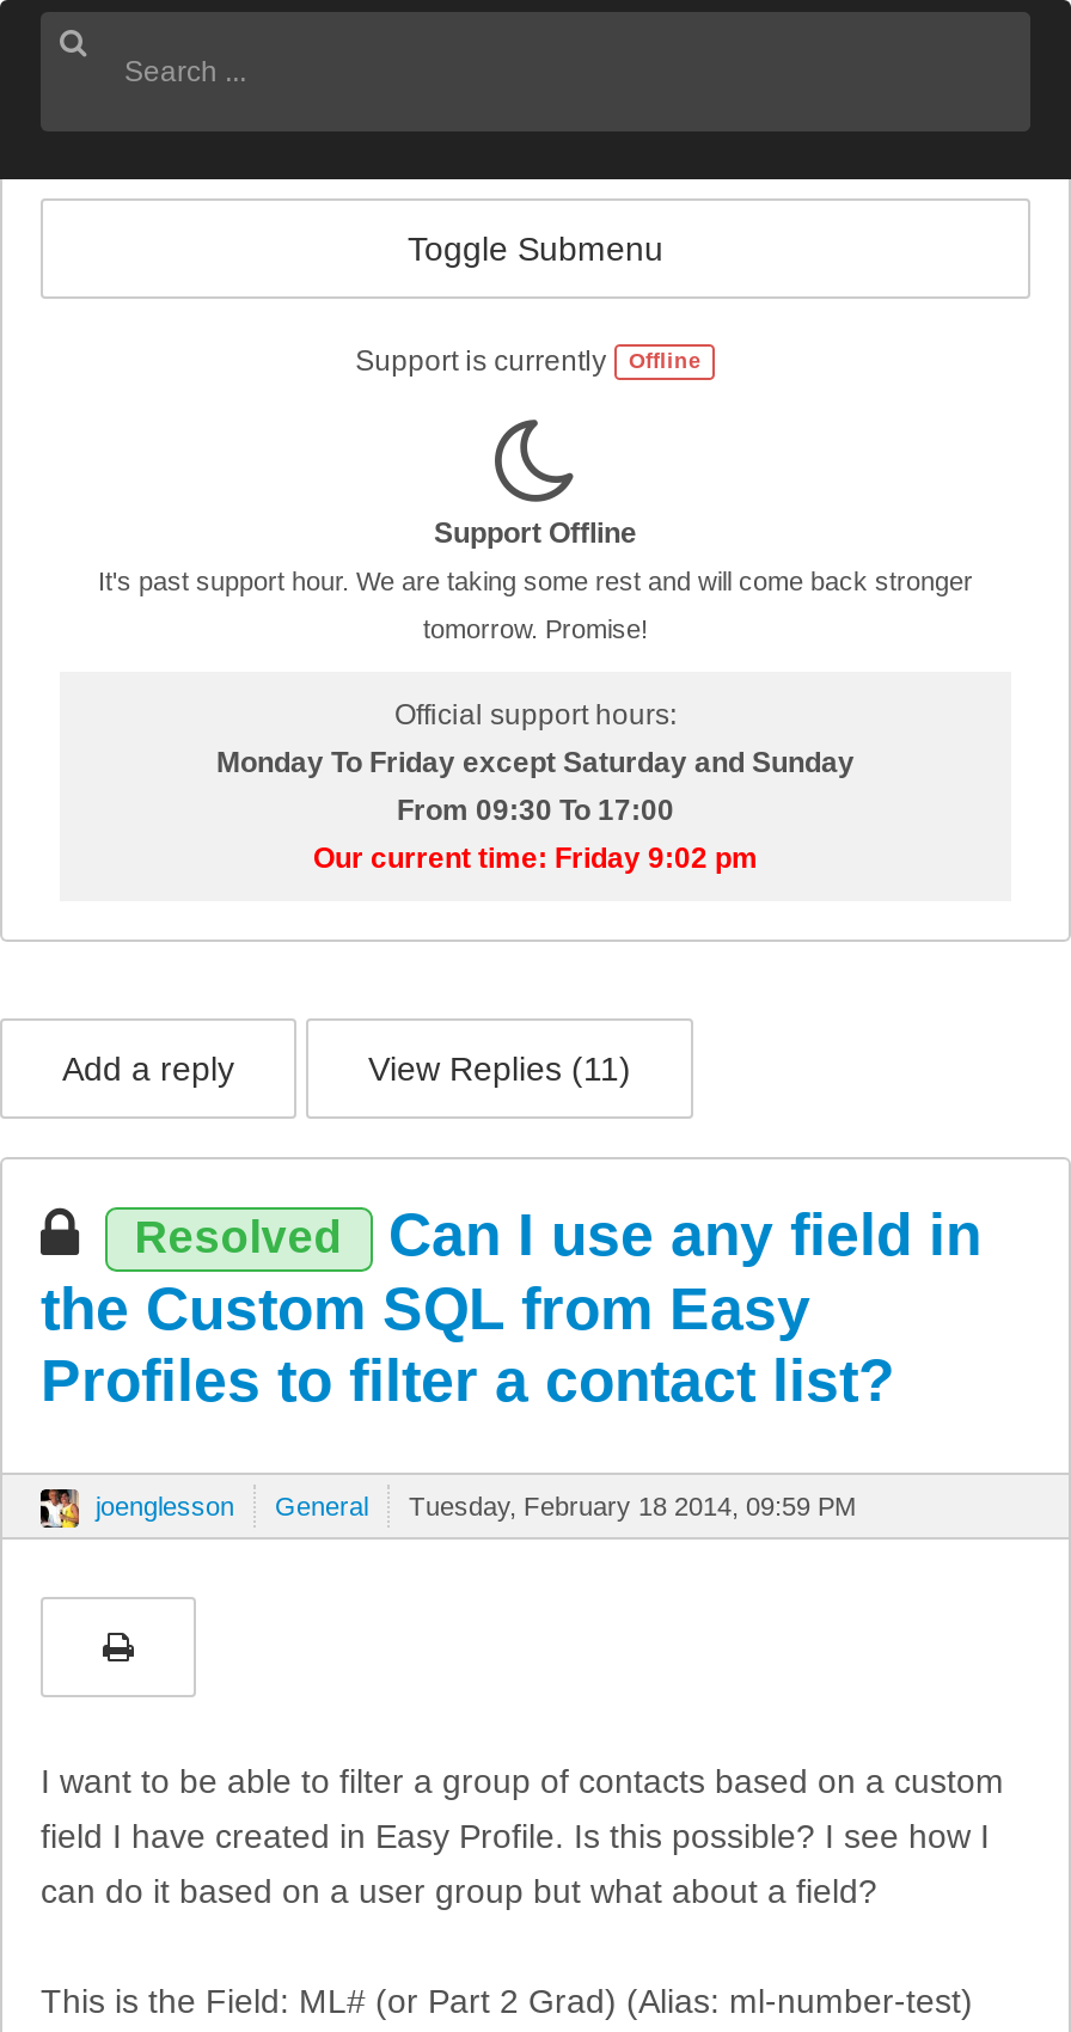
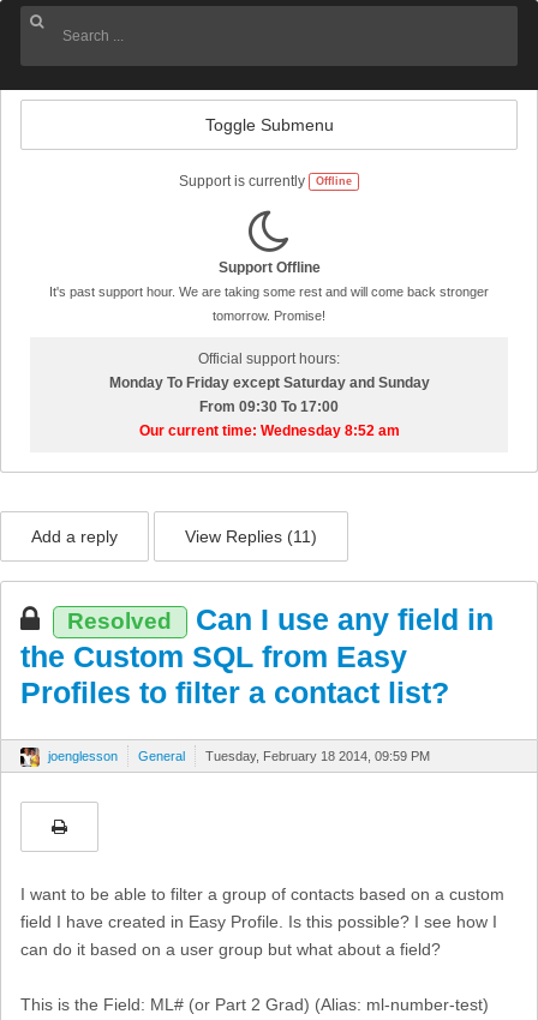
[313,841,758,875] Our current time: Friday 9:02 pm -> [139,422,399,439] Our current time: Wednesday 8:52 am

